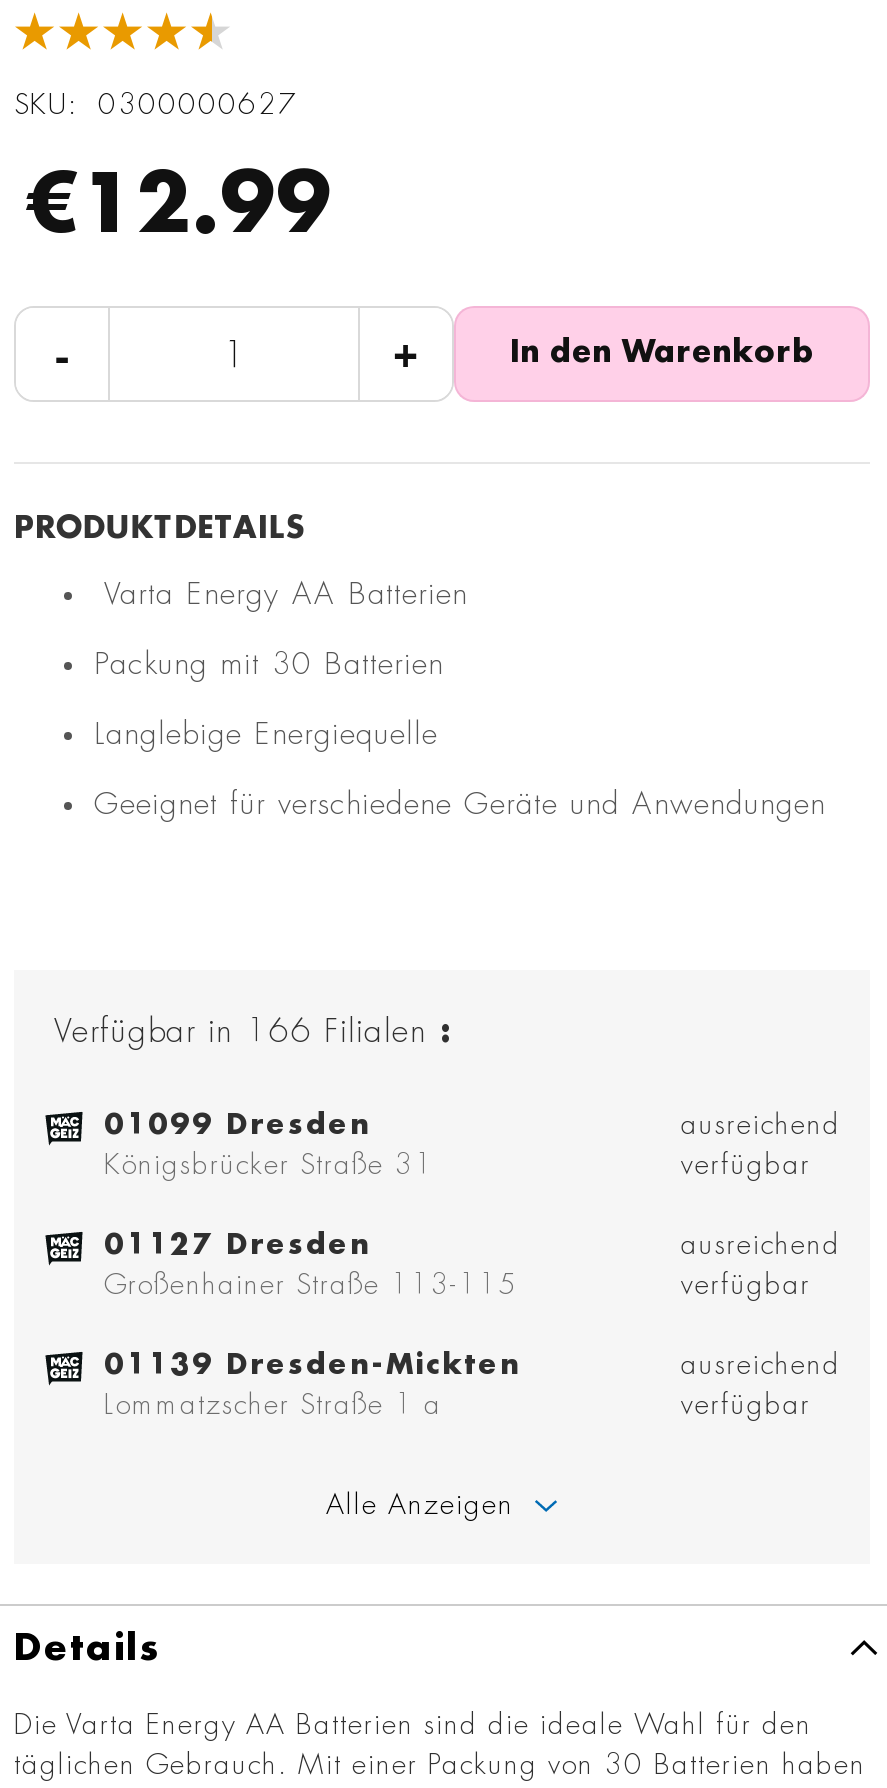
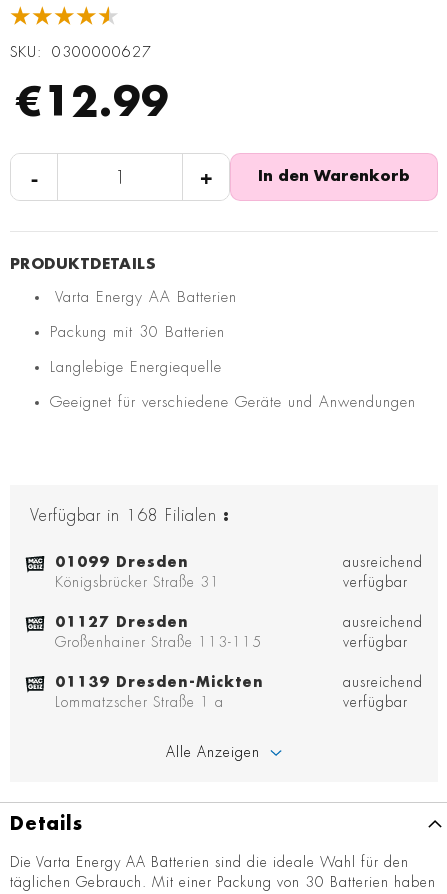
[54,1017,454,1049] Verfügbar in 166 Filialen : -> [30,508,230,524] Verfügbar in 168 Filialen :

